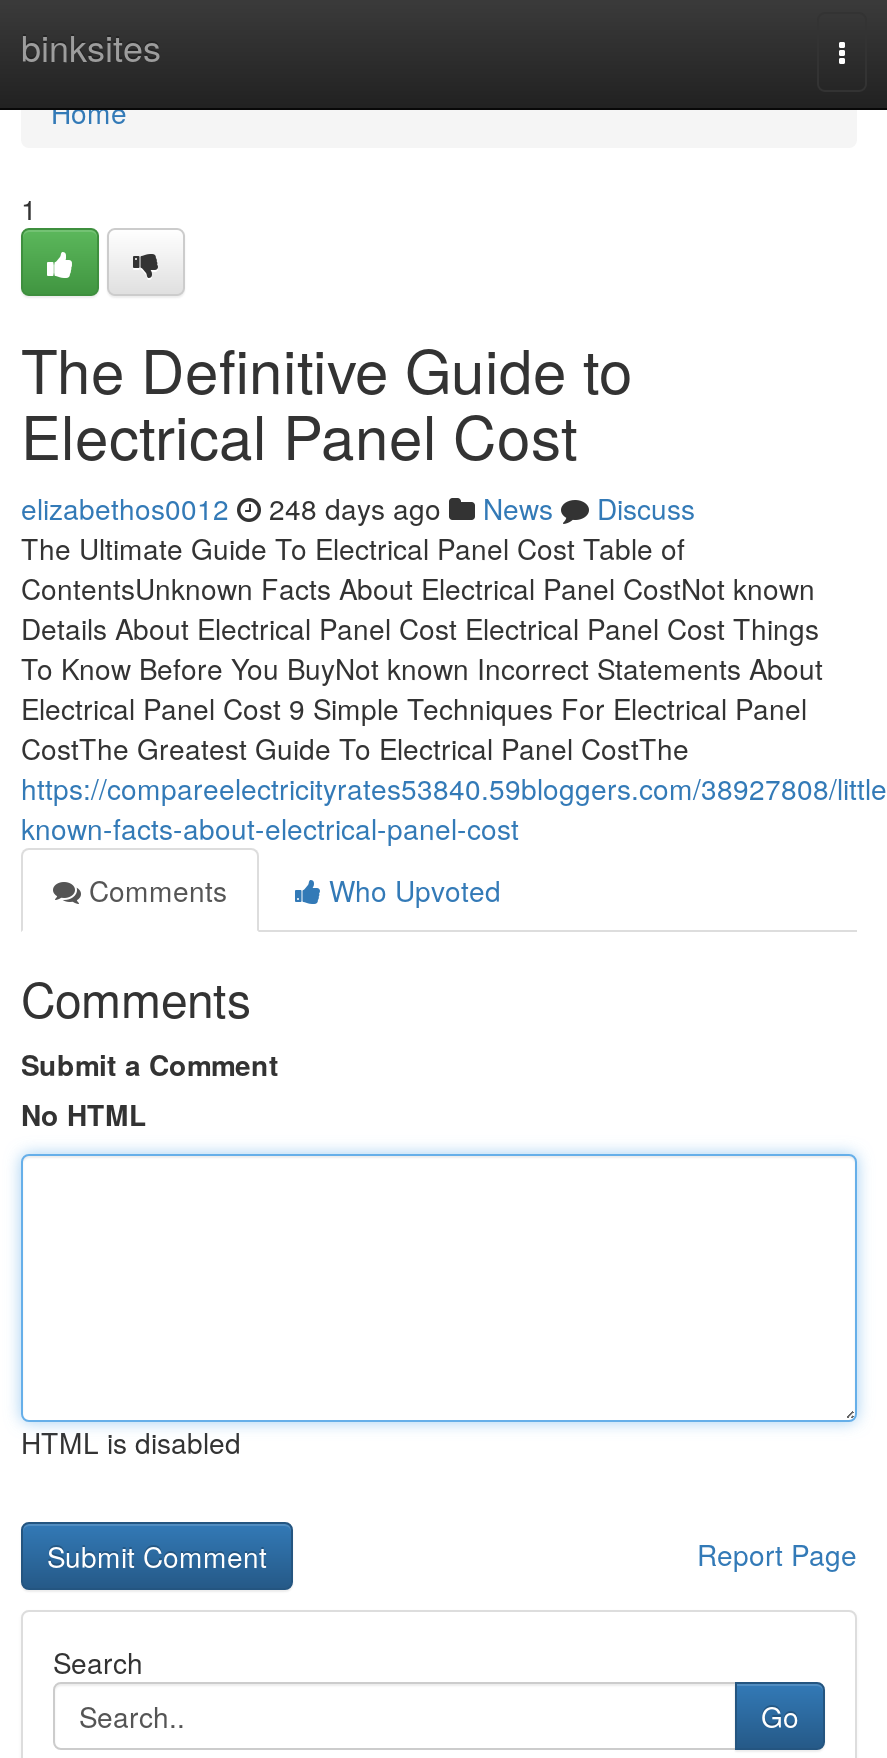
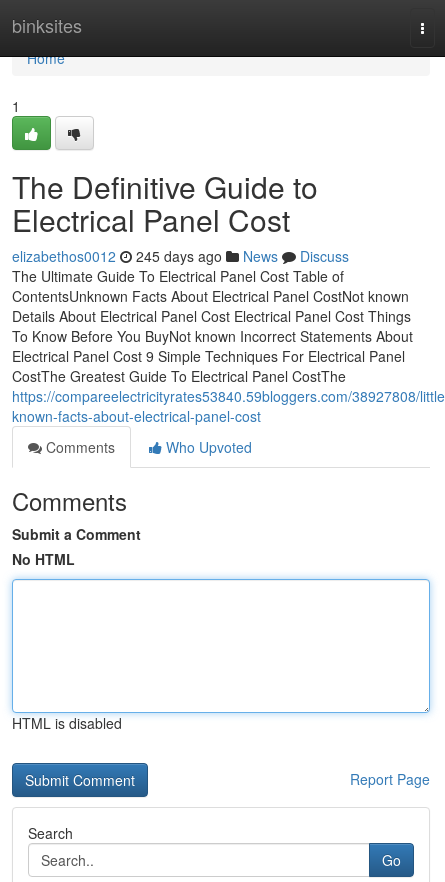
[21,488,695,528] elizabethos0012 248 days ago News Discuss -> [12,246,349,266] elizabethos0012 245 days ago News Discuss

